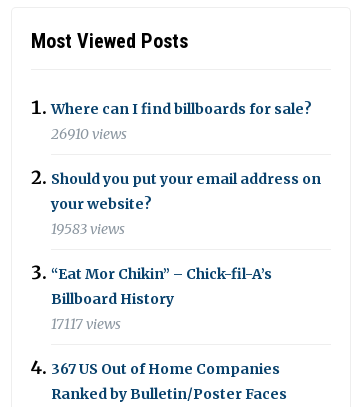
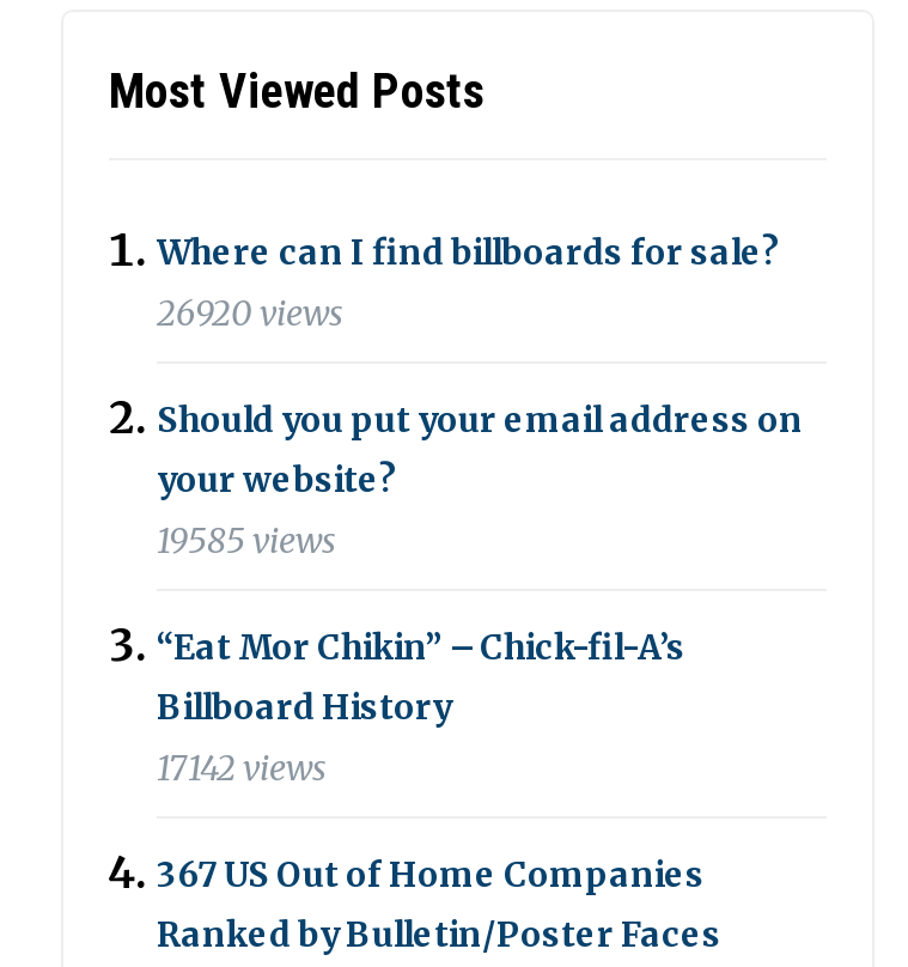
[51,125,127,143] 26910 views -> [157,292,343,335] 26920 views
[51,220,125,238] 19583 views -> [157,519,336,562] 19585 views
[51,315,121,333] 17117 views -> [157,747,327,790] 17142 views

